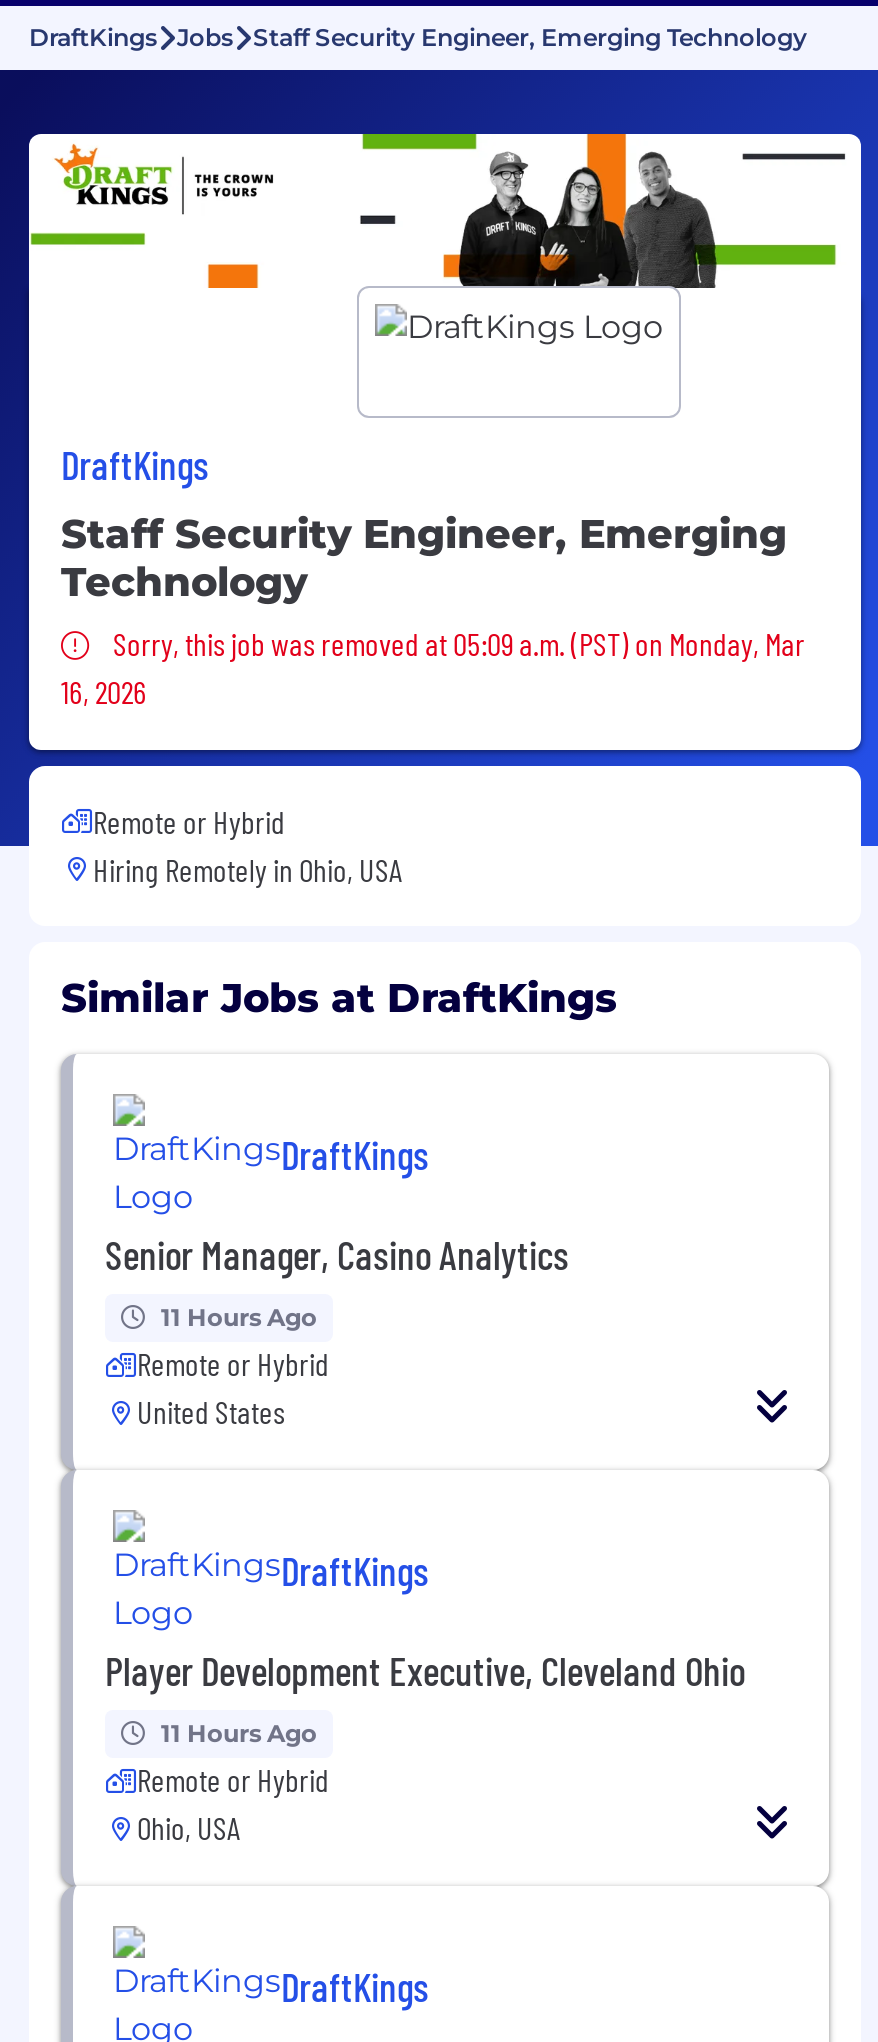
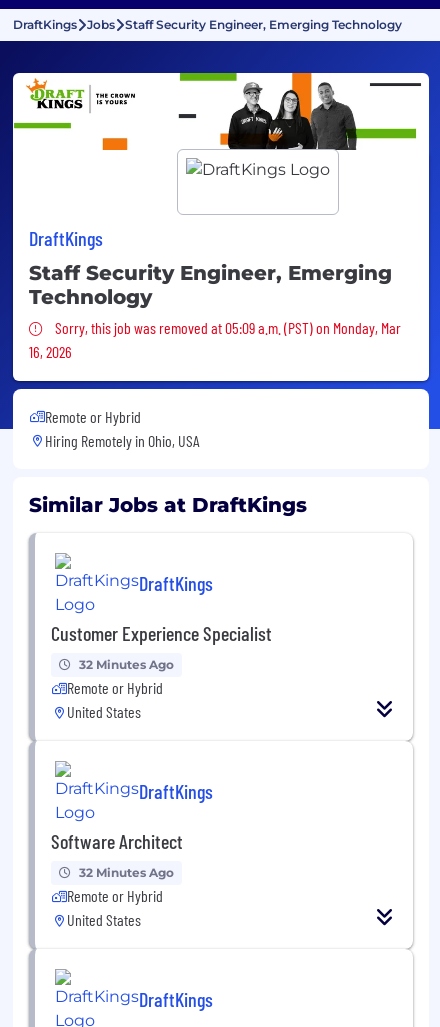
[105,1229,569,1277] Senior Manager, Casino Analytics -> [51,621,272,645] Customer Experience Specialist
[161,1301,317,1331] 11 Hours Ago -> [79,657,174,672] 32 Minutes Ago
[105,1645,745,1693] Player Development Executive, Cleveland Ohio -> [51,829,183,853] Software Architect
[161,1717,317,1747] 11 Hours Ago -> [79,865,174,880] 32 Minutes Ago
[137,1807,241,1845] Ohio, USA -> [67,910,141,929] United States

